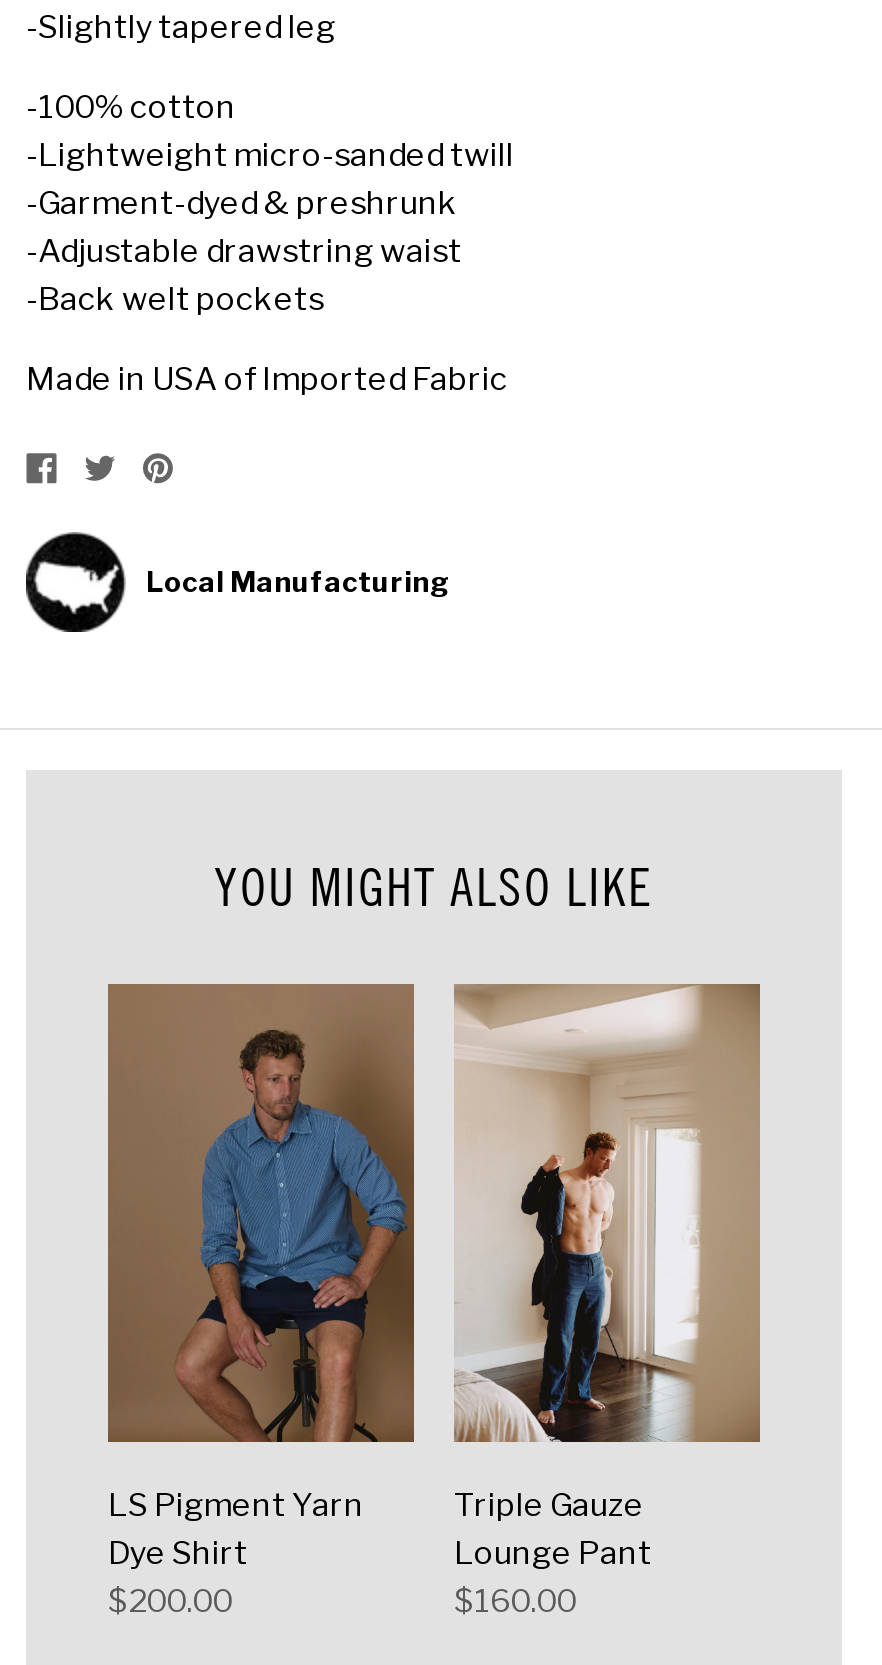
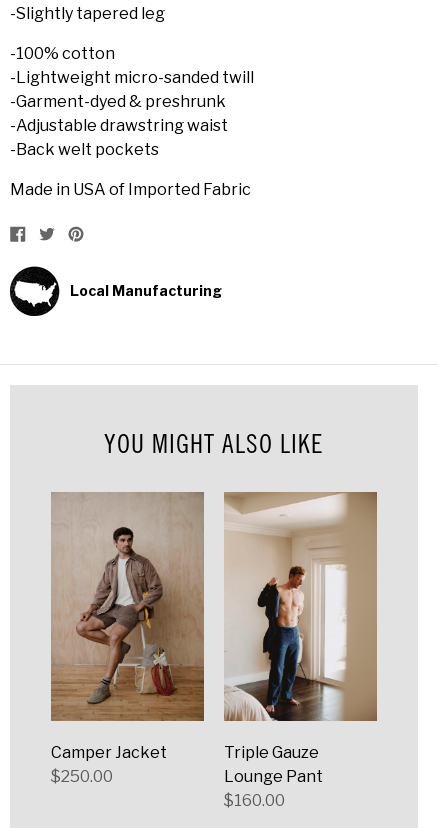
[108,984,414,1621] [image] | LS Pigment Yarn | Dye Shirt | $200.00 -> [51,493,204,786] [image] | Camper Jacket | $250.00

